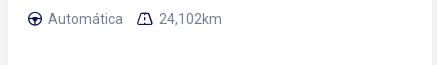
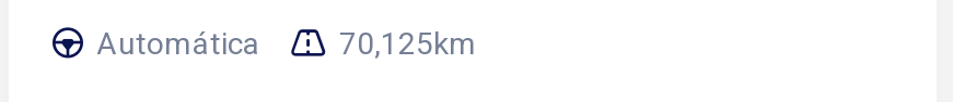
[159,10,222,26] 24,102km -> [339,25,477,60] 70,125km

